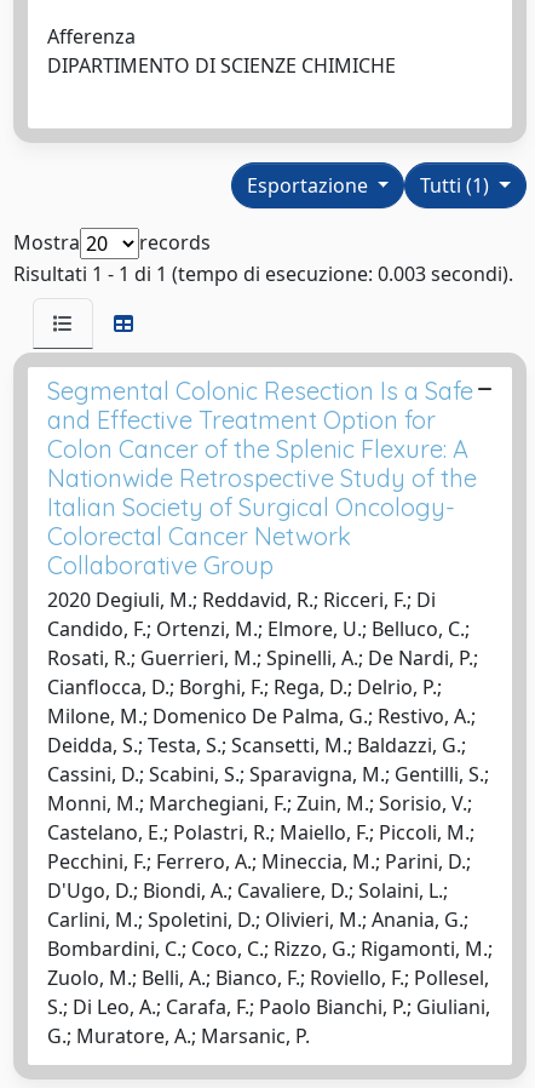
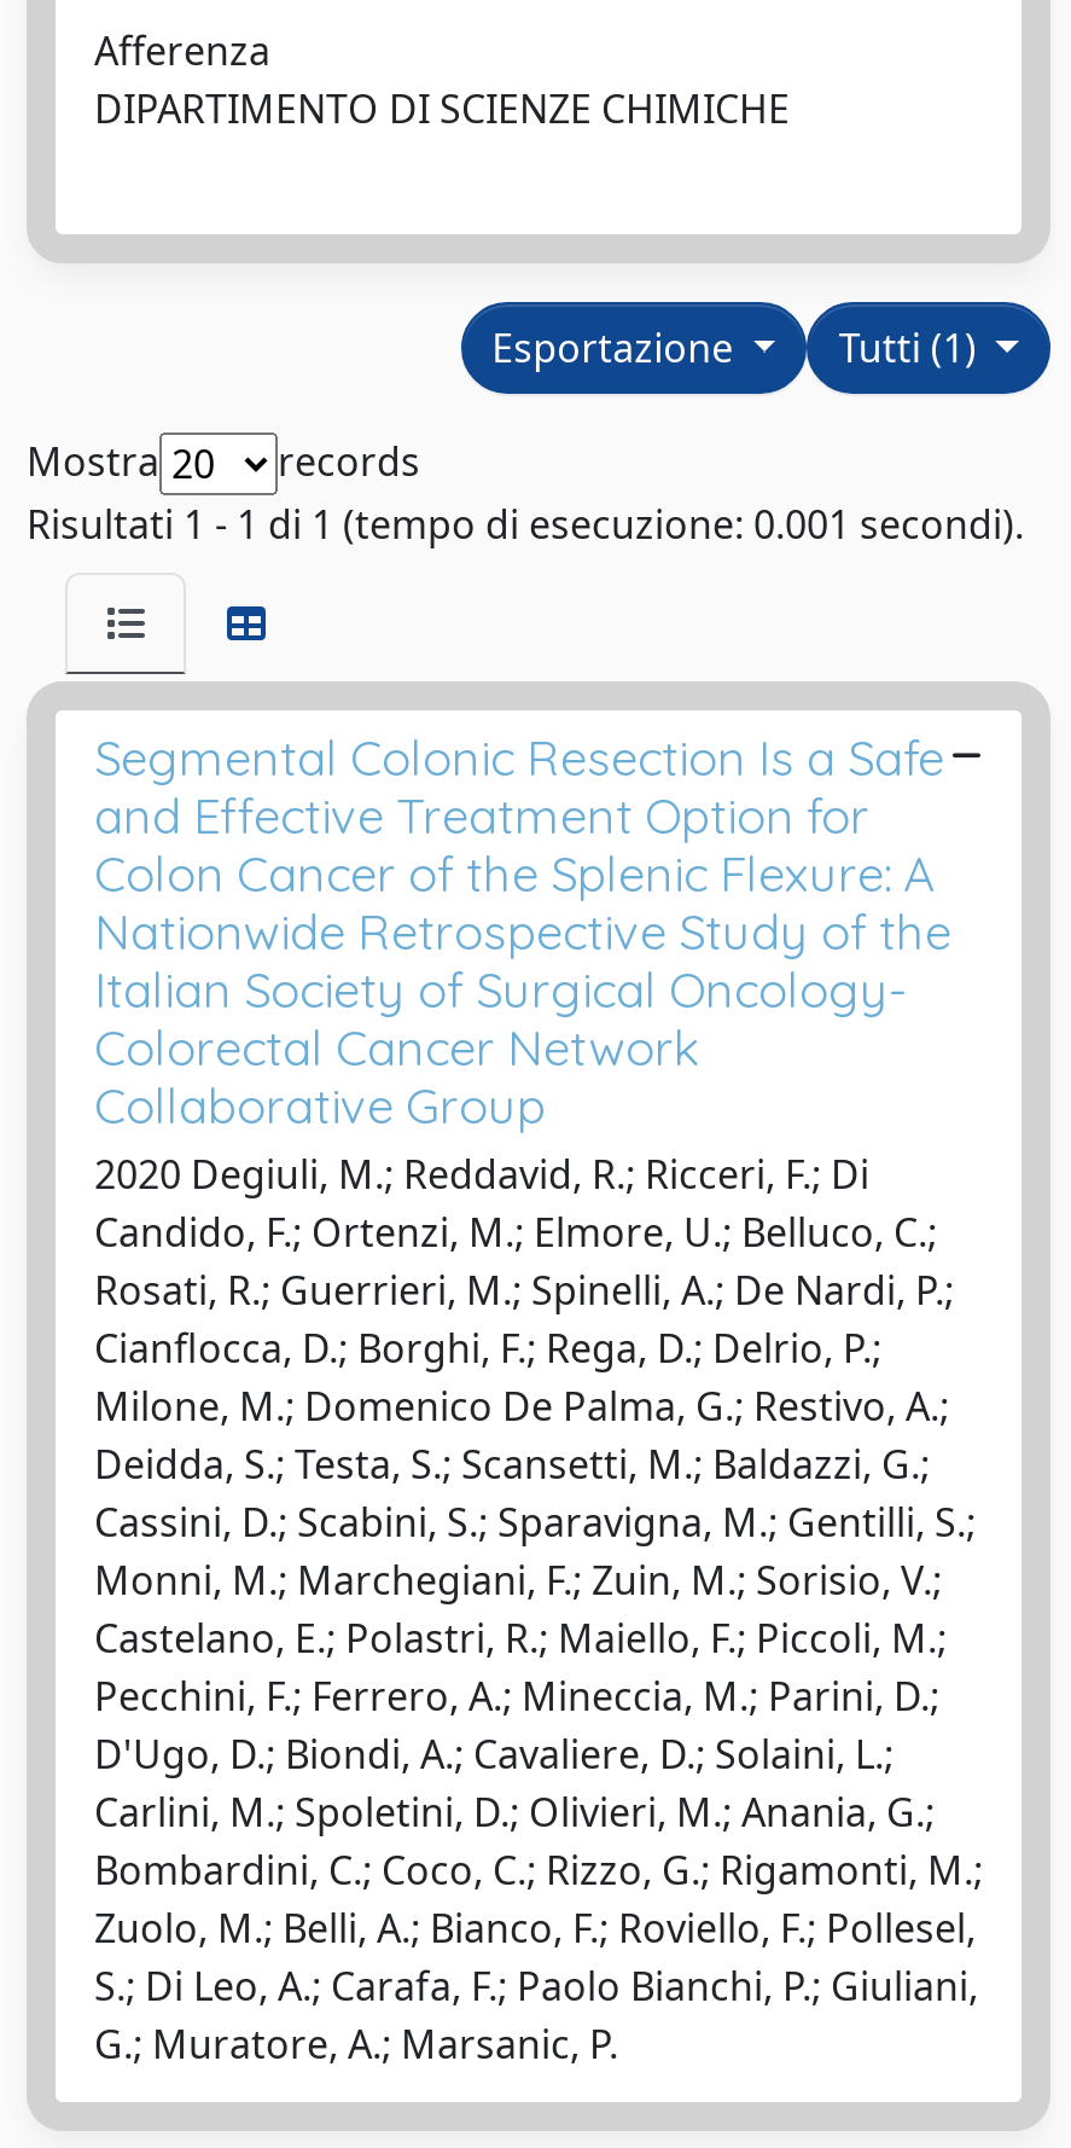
[13,260,513,287] Risultati 1 - 1 di 1 (tempo di esecuzione: 0.003 secondi). -> [27,497,1024,550] Risultati 1 - 1 di 1 (tempo di esecuzione: 0.001 secondi).

